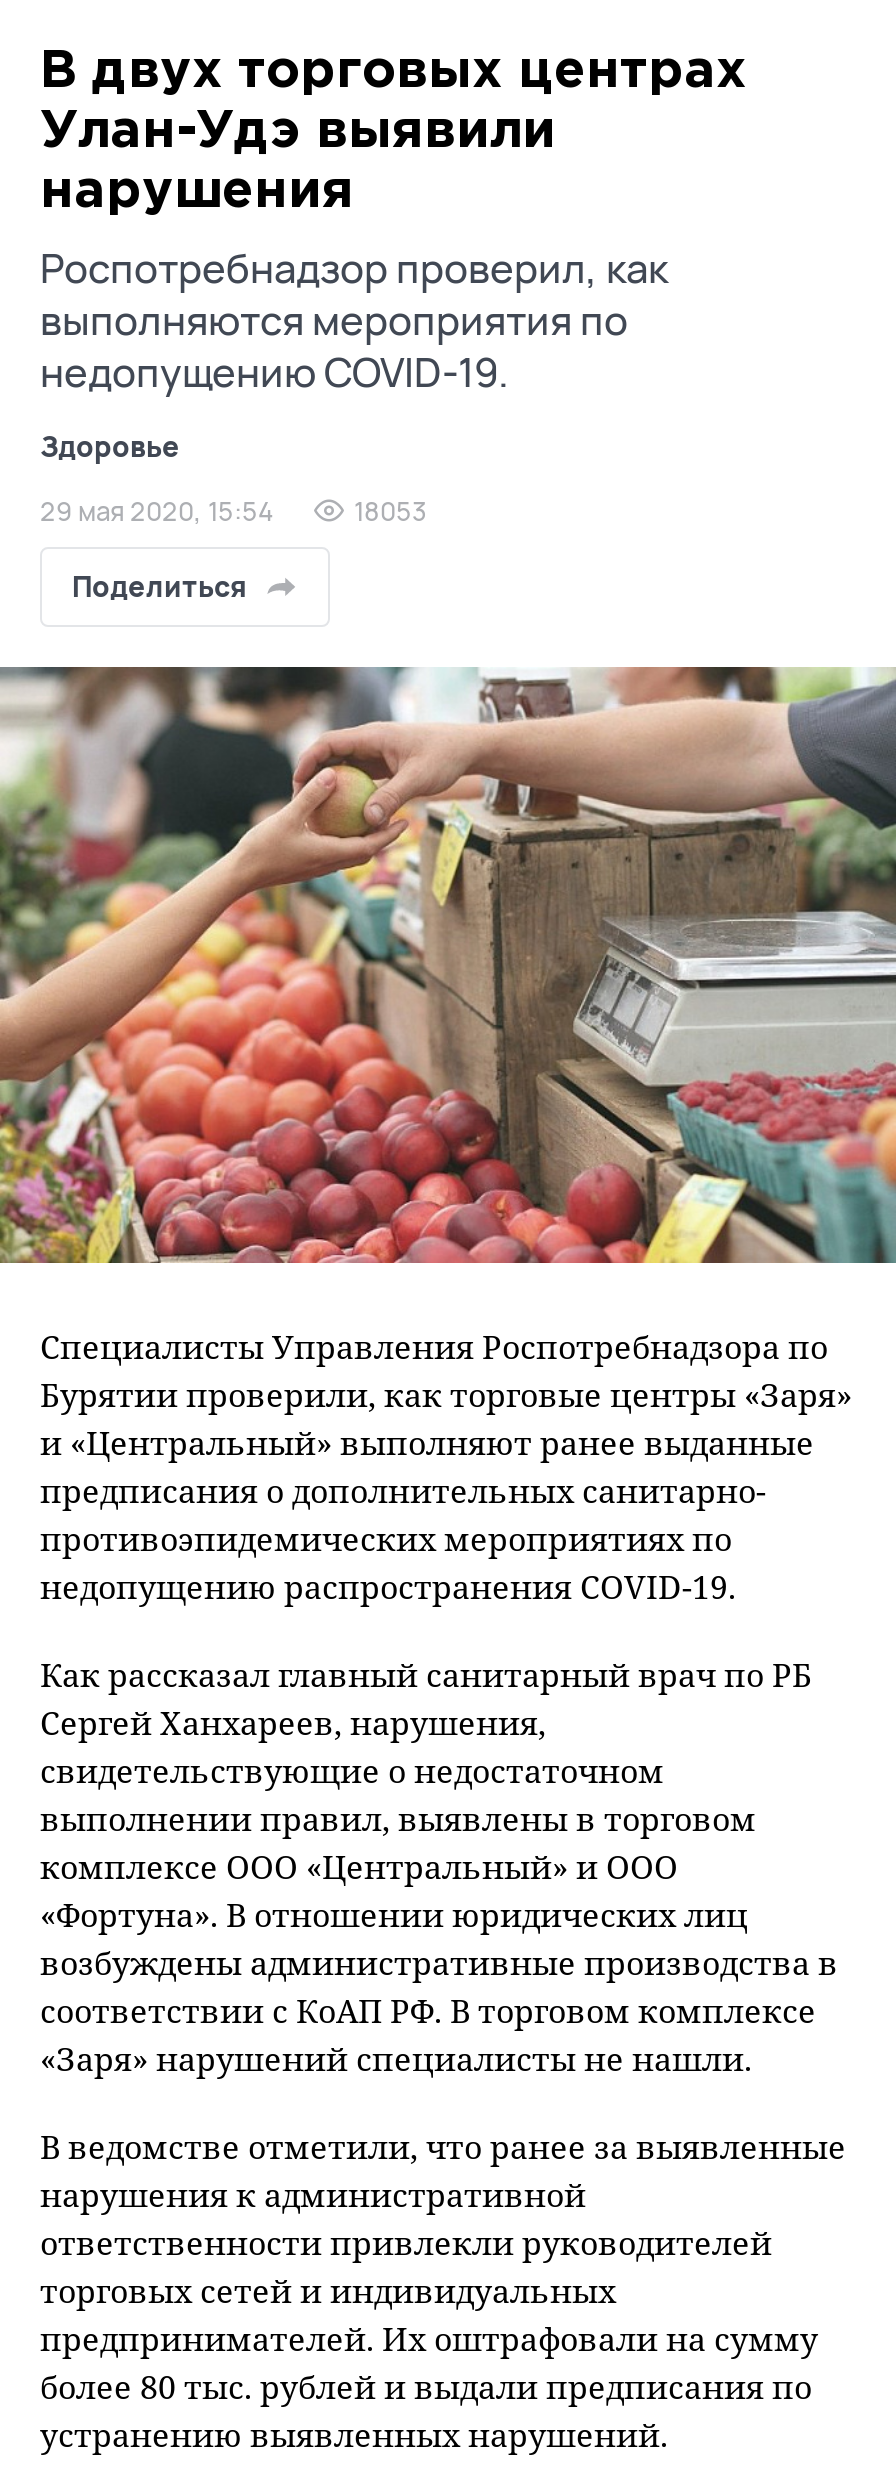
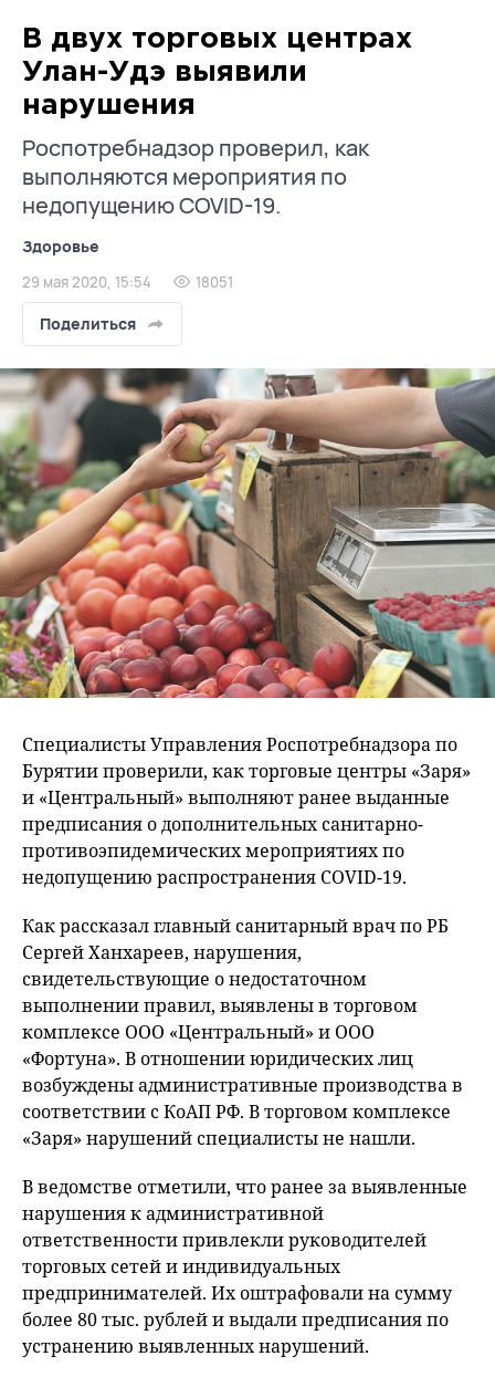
[354,493,426,529] 18053 -> [196,272,233,292] 18051

